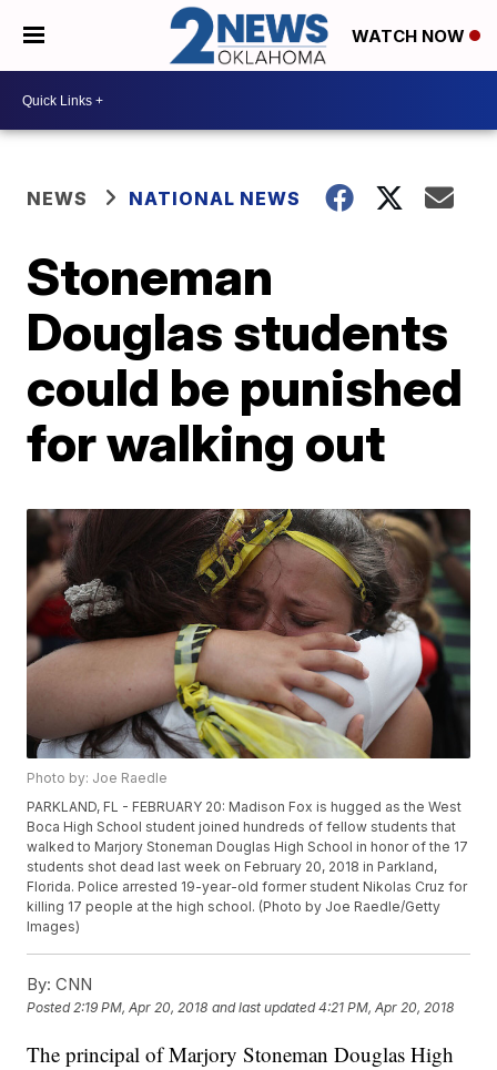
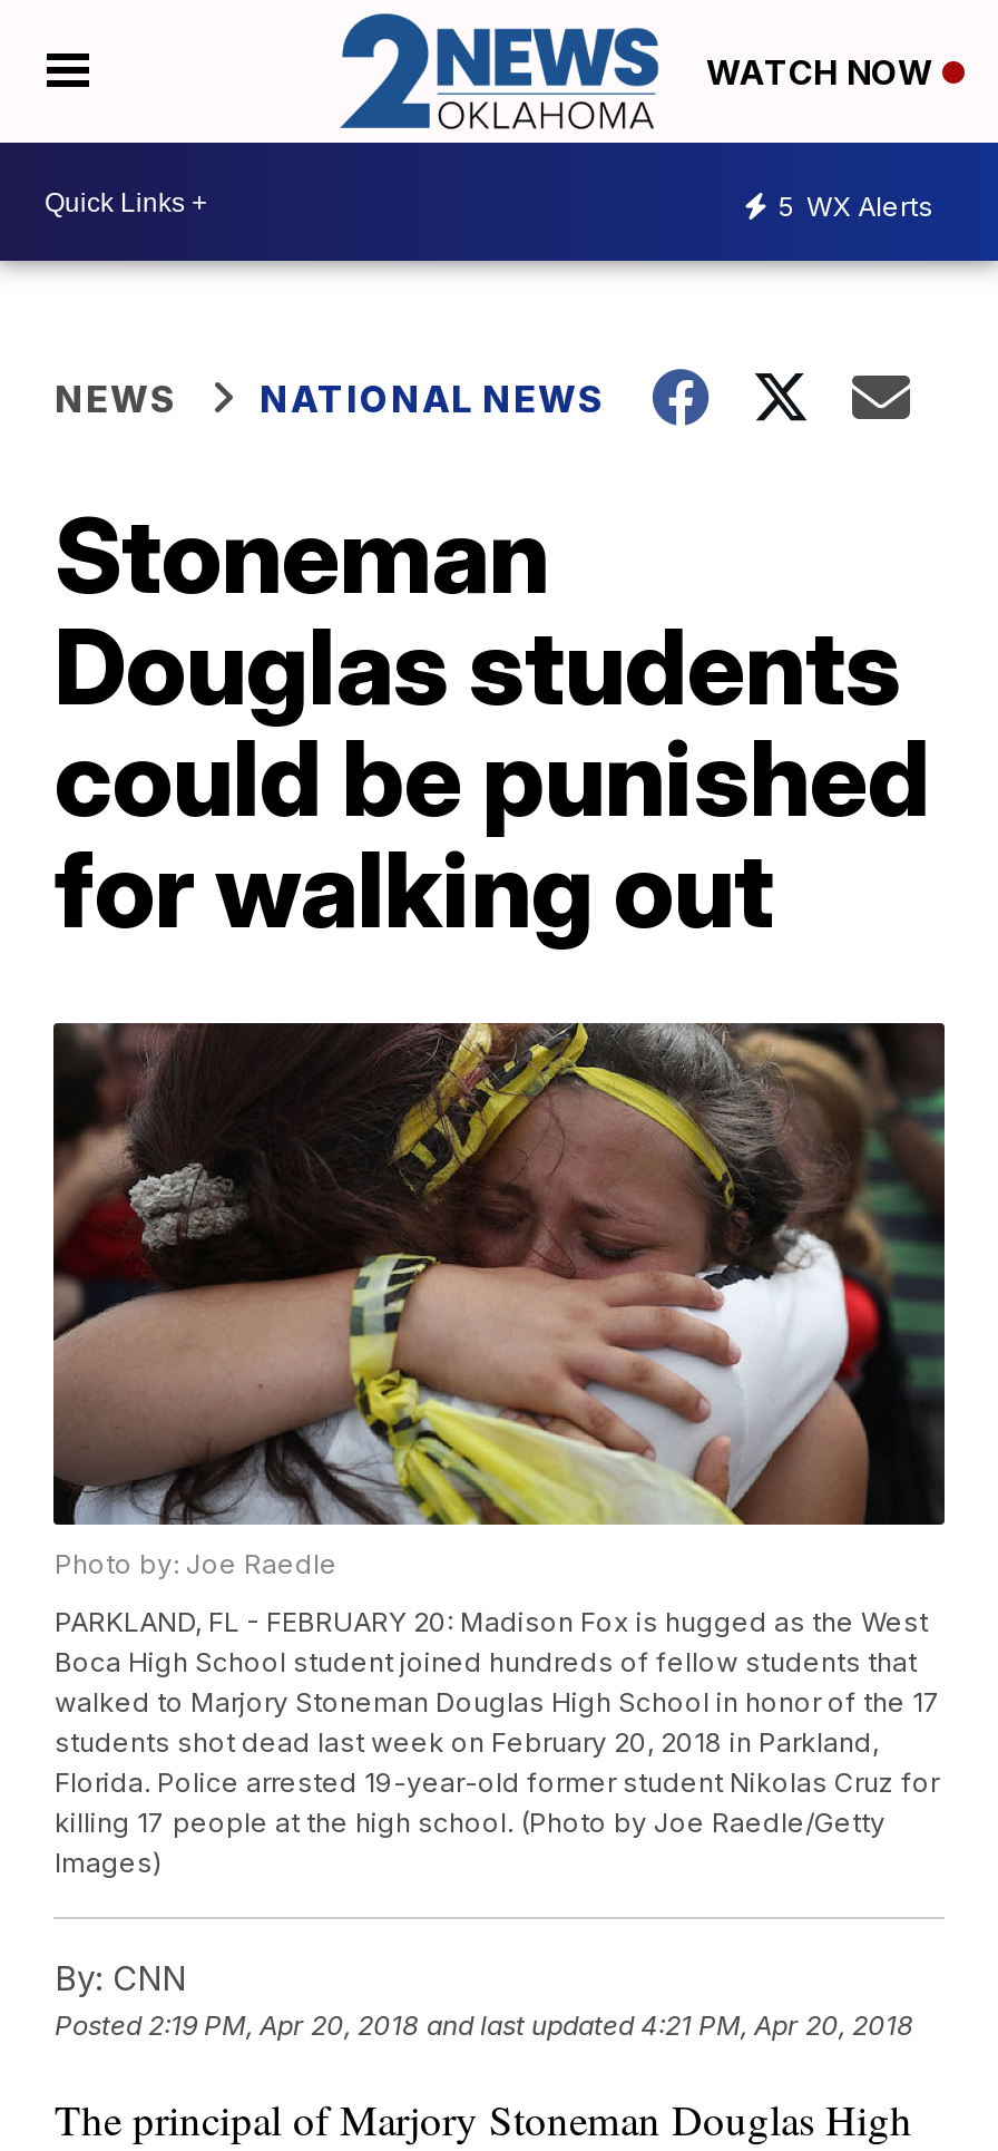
none -> [777,189,933,222] 5 WX Alerts

